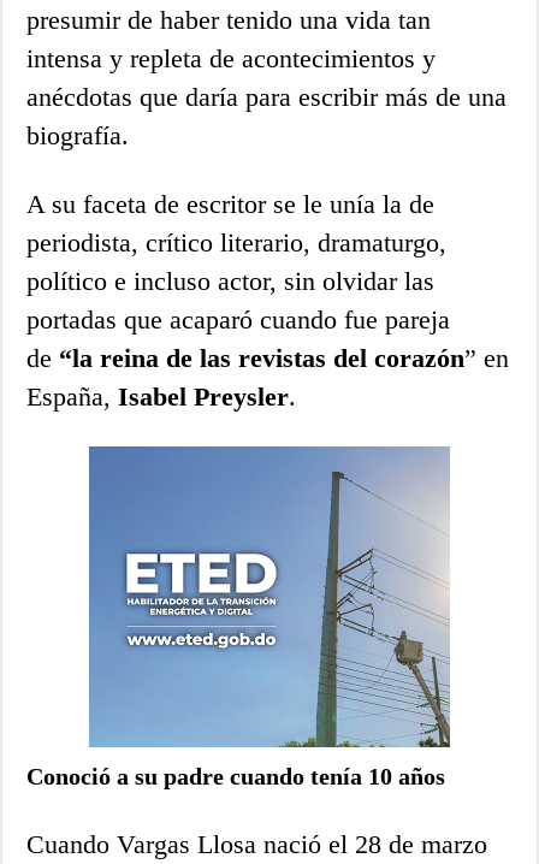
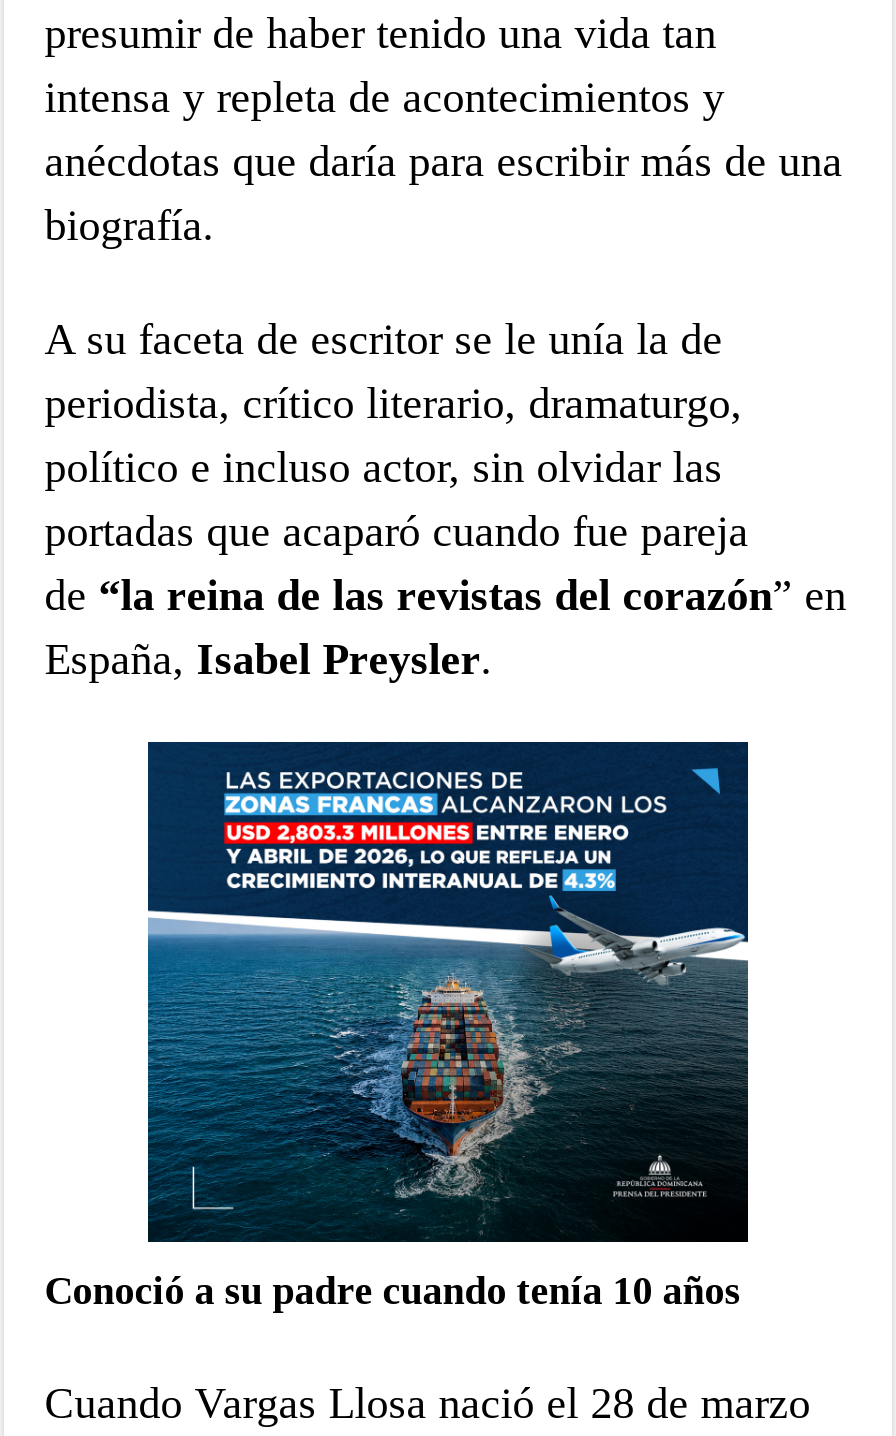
[88,445,451,748] [image] -> [146,740,750,1244] [image]

